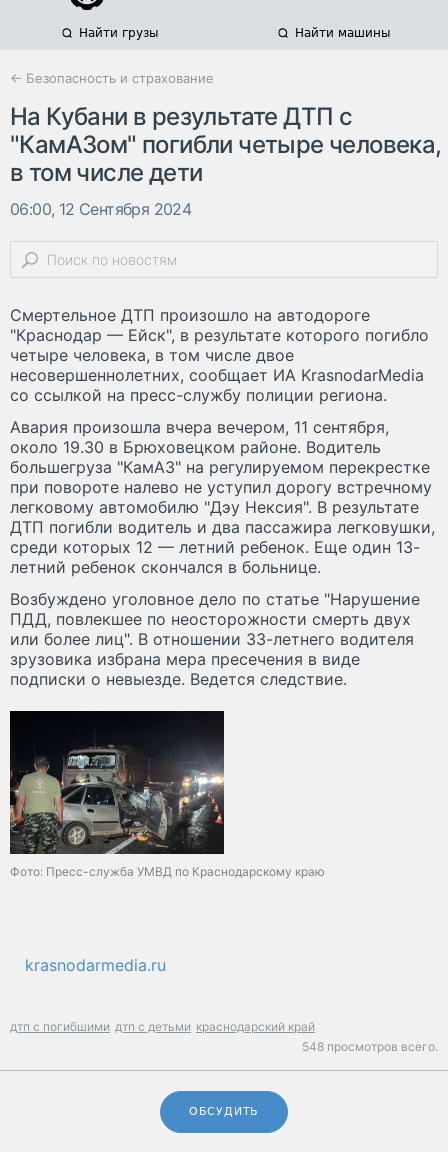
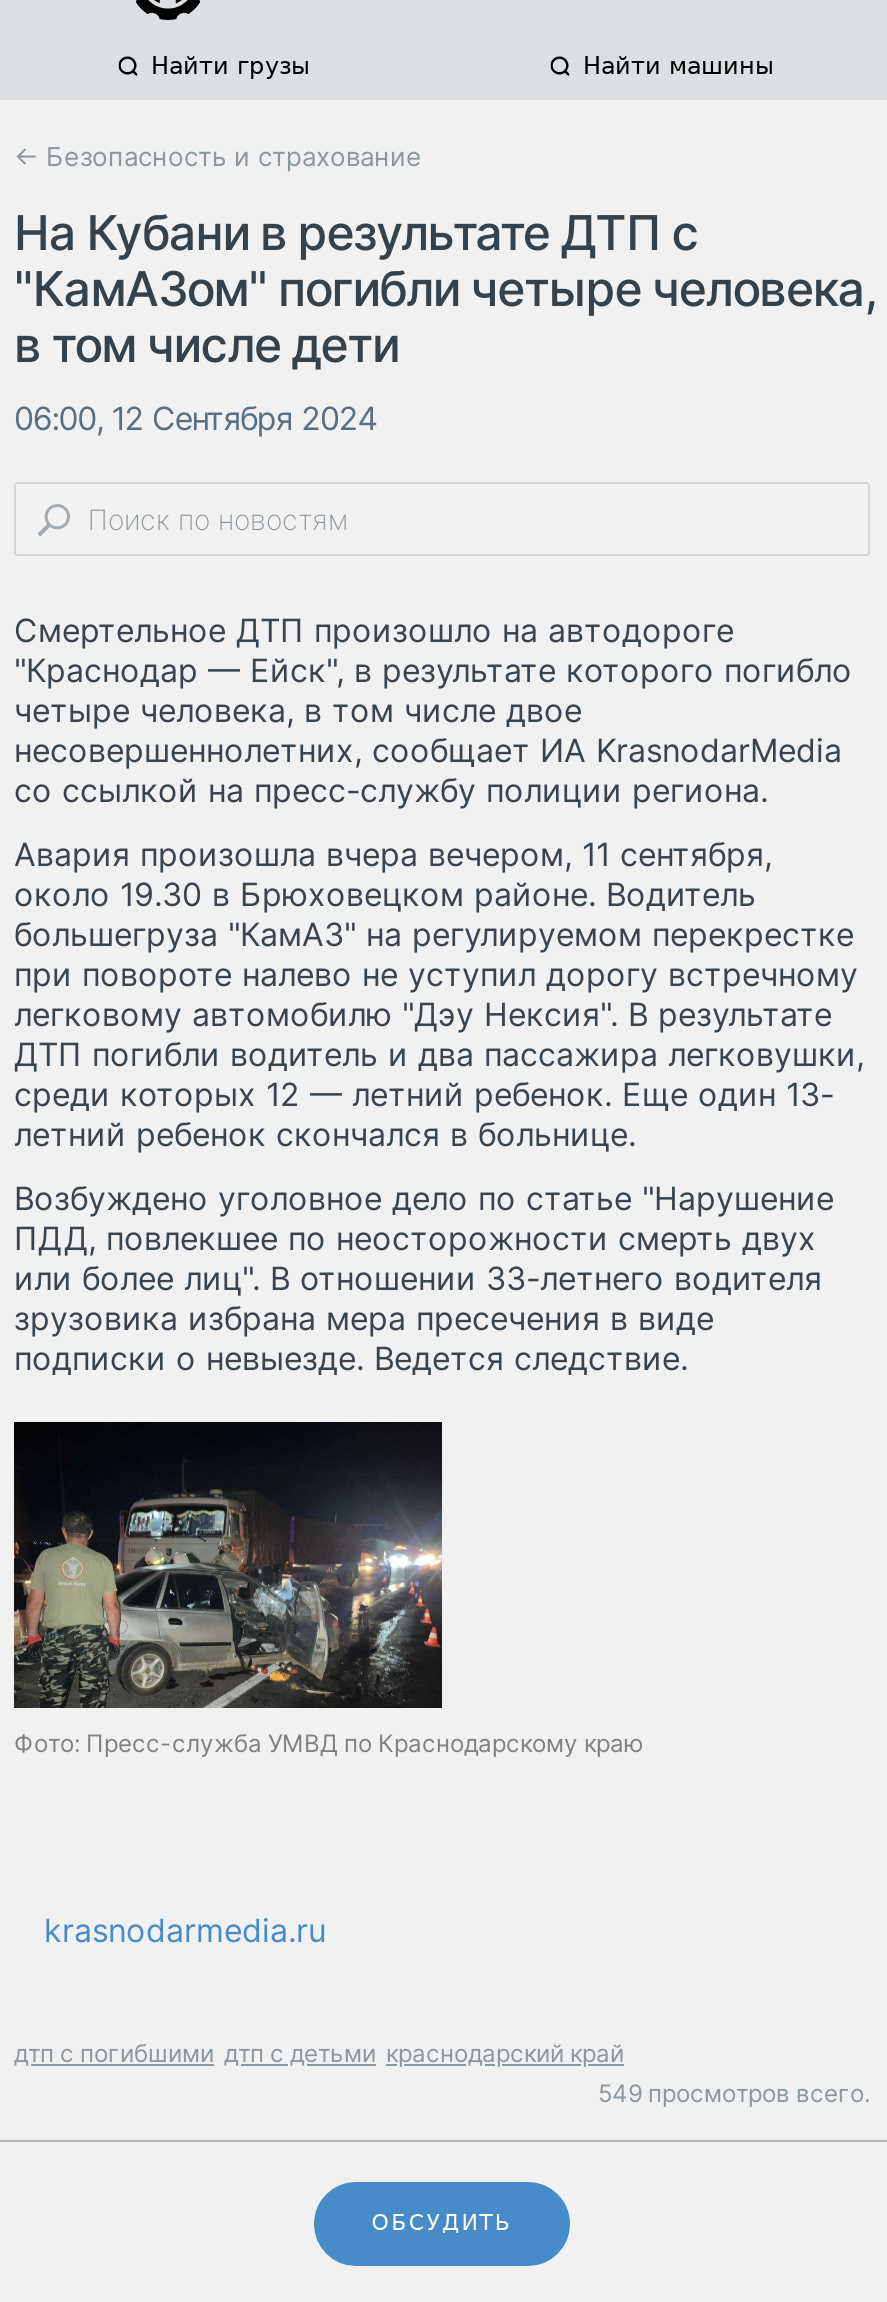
[302,1039,438,1054] 548 просмотров всего. -> [598,2077,870,2107] 549 просмотров всего.

